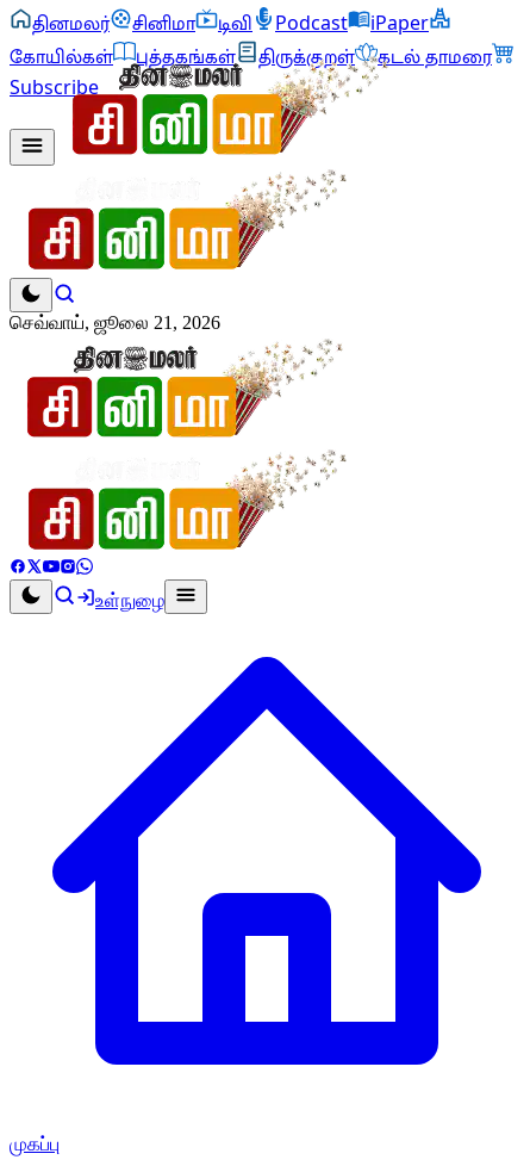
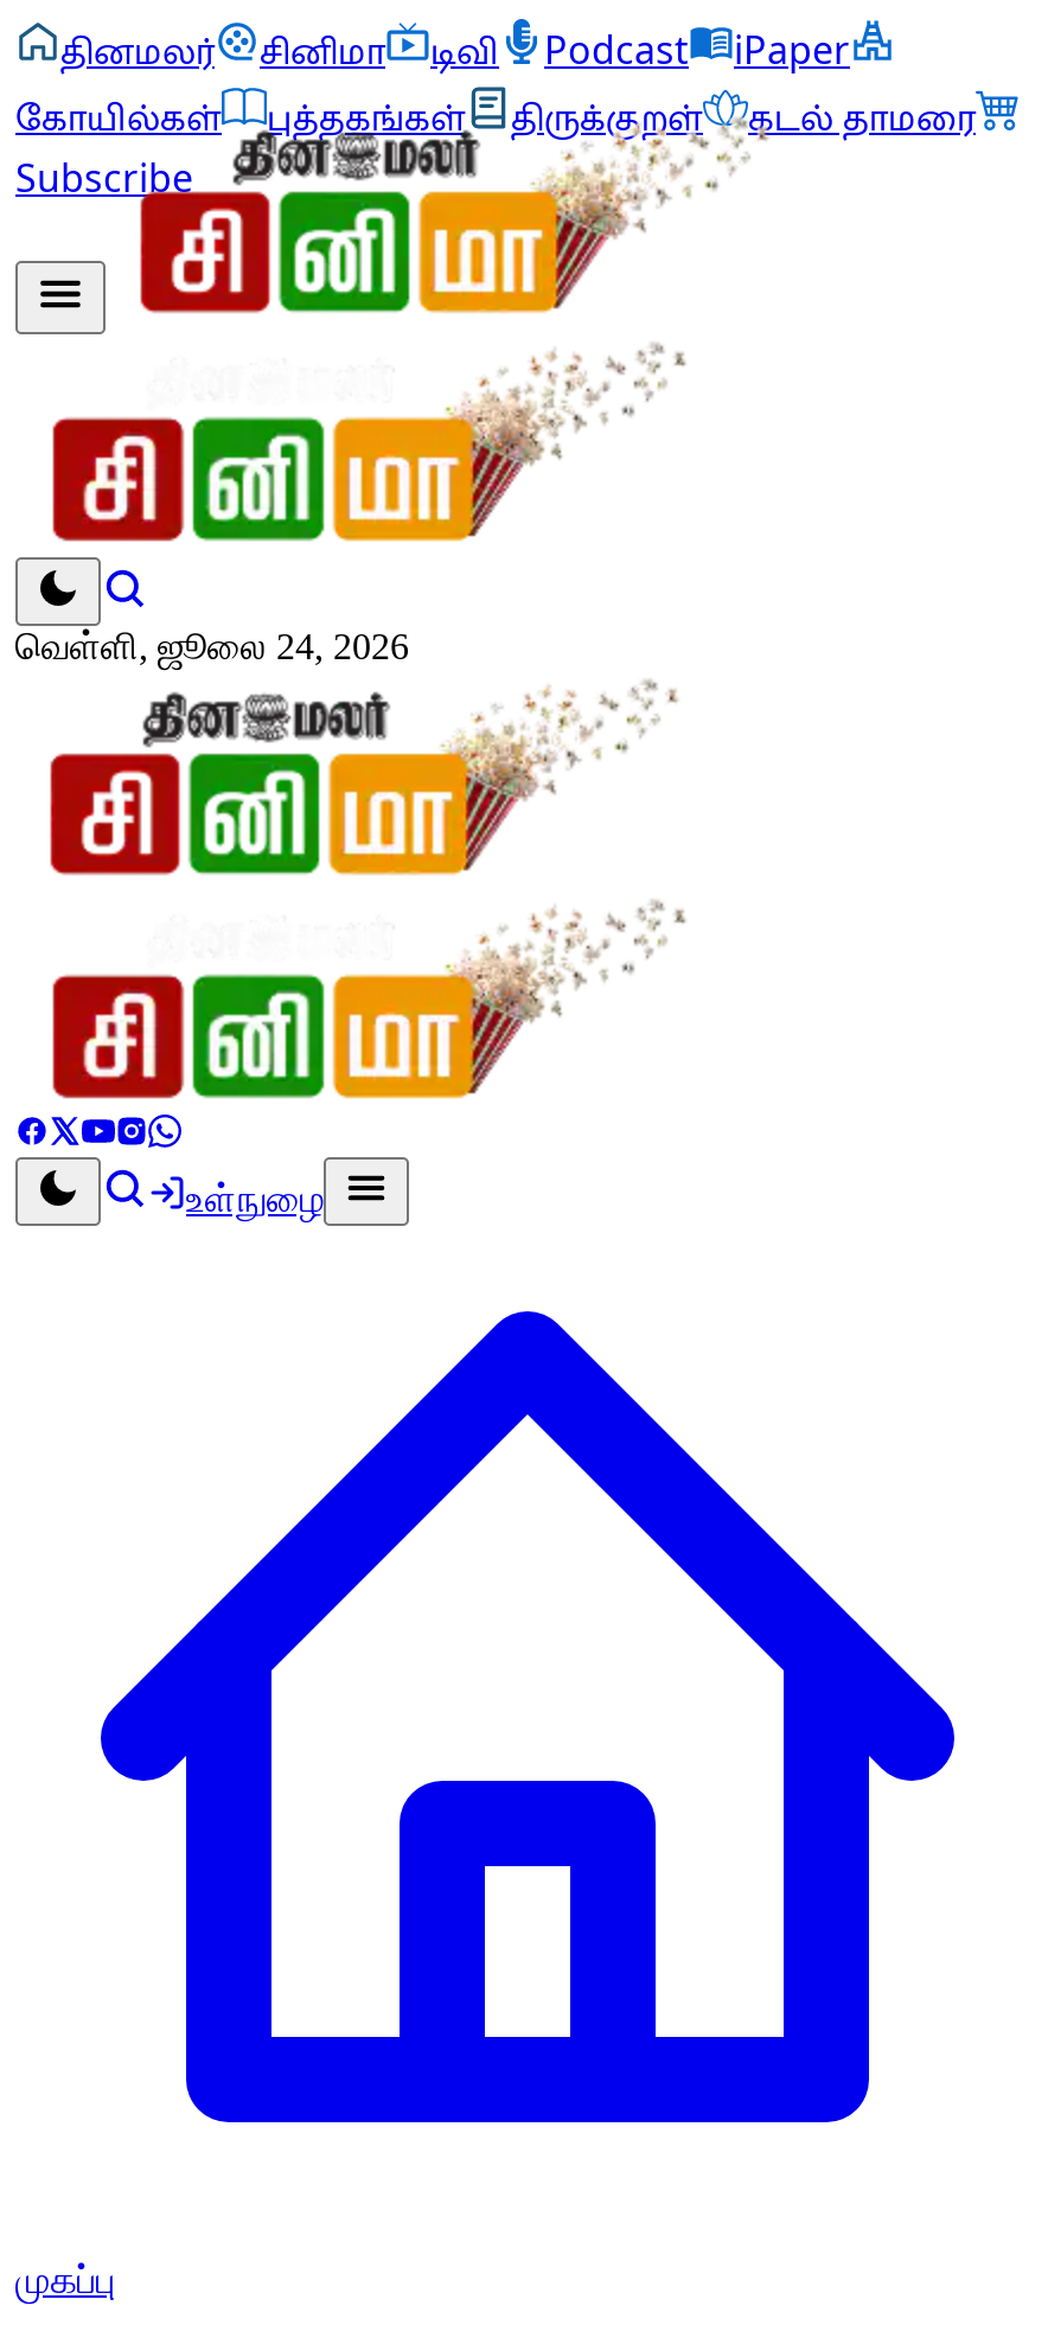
[10,312,220,333] செவ்வாய், ஜூலை 21, 2026 -> [15,626,409,666] வெள்ளி, ஜூலை 24, 2026

